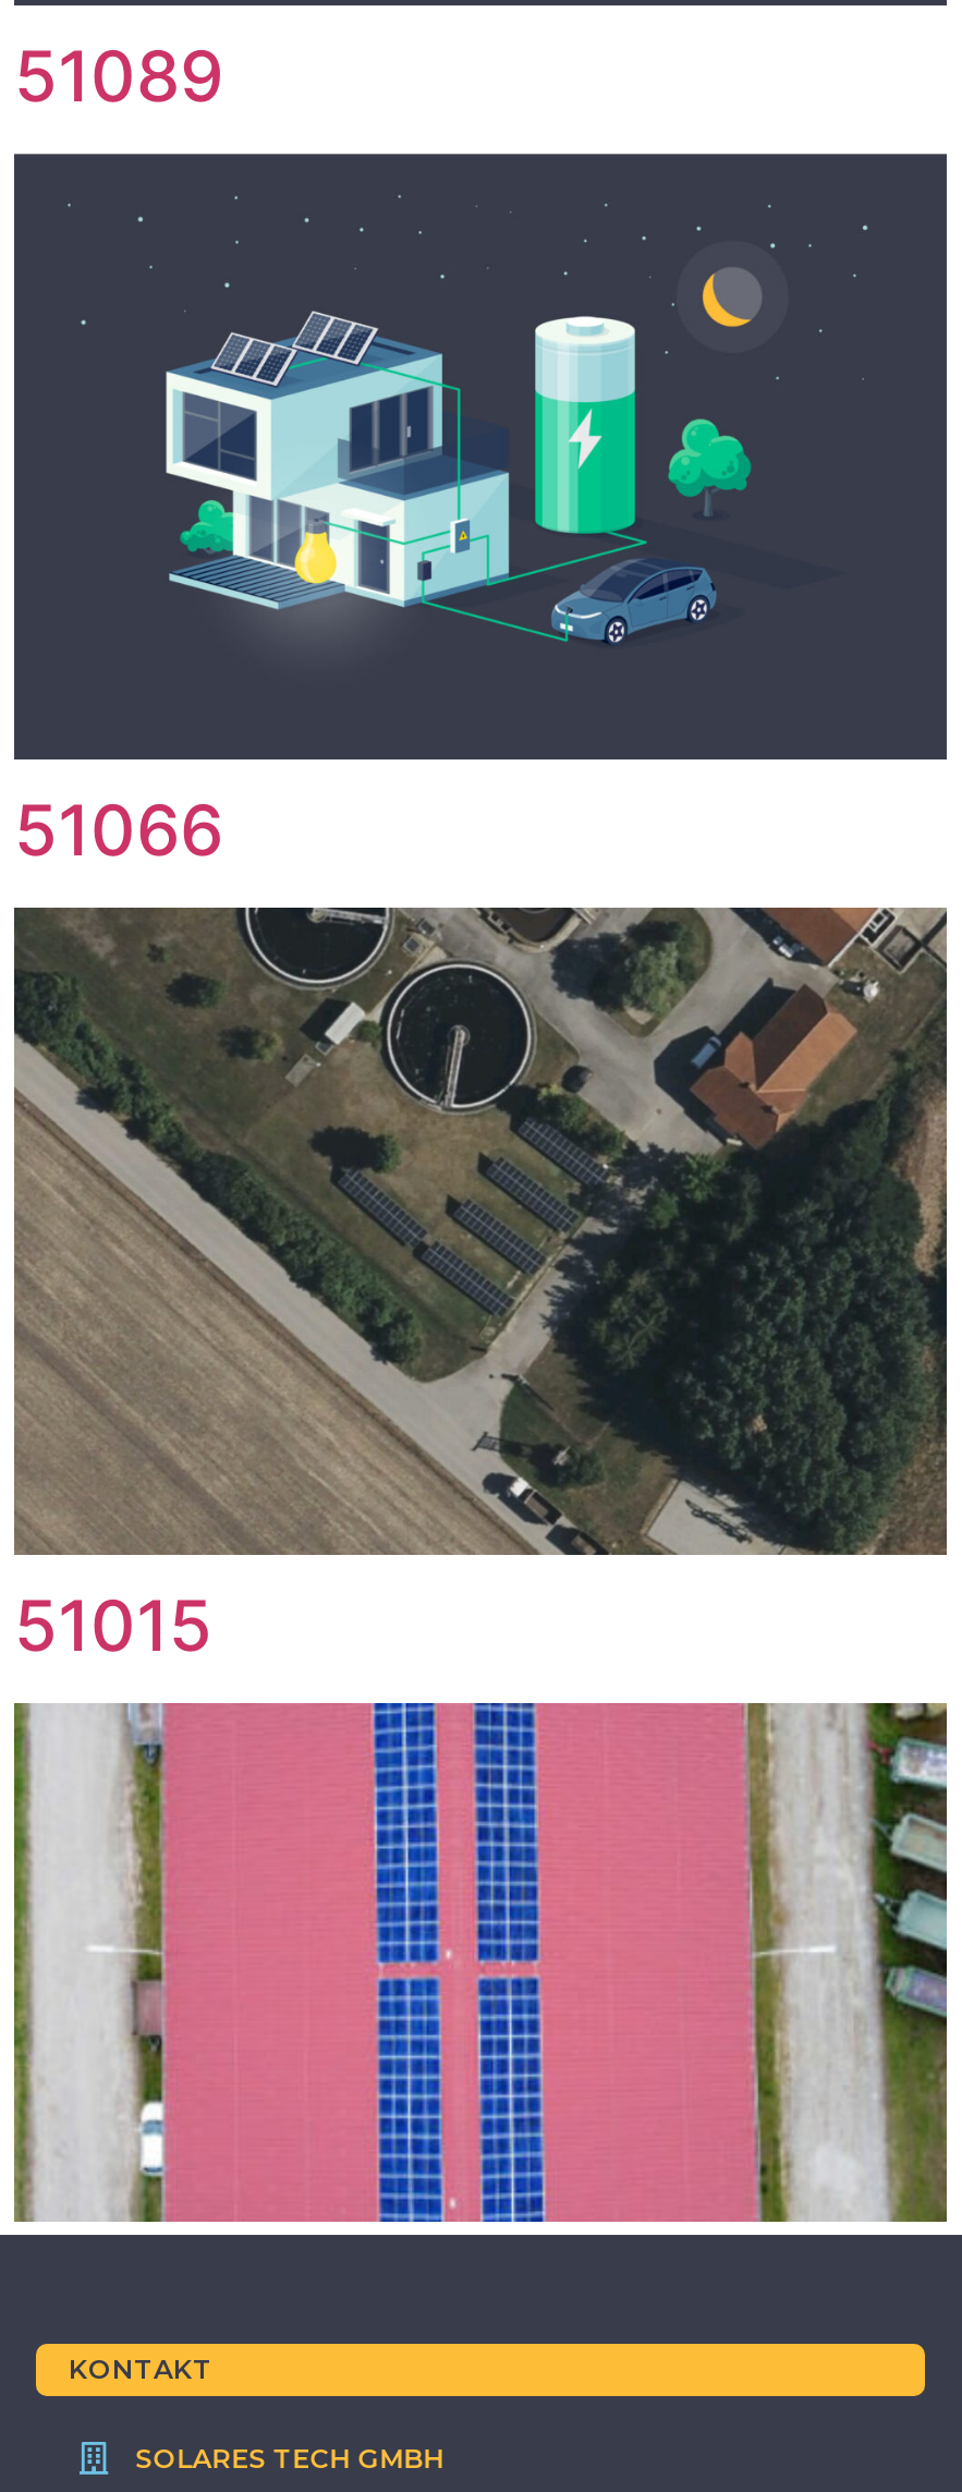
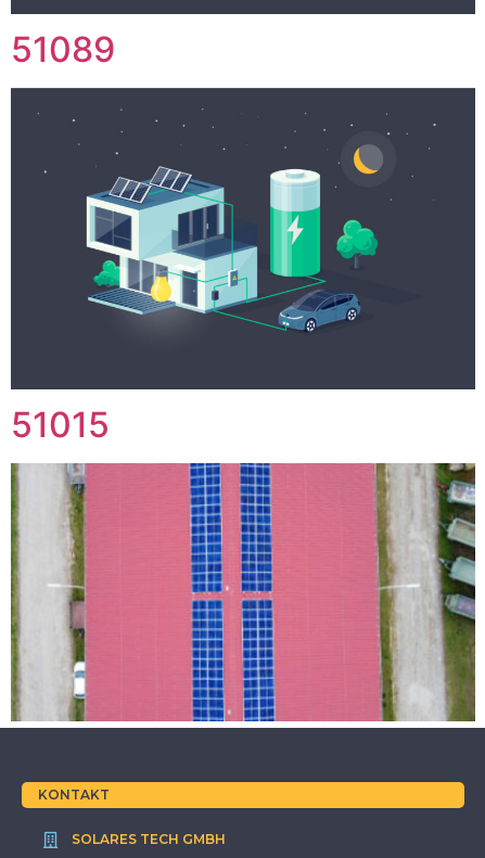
[14,788,223,873] 51066 -> none
[14,904,947,1556] [image] -> none

